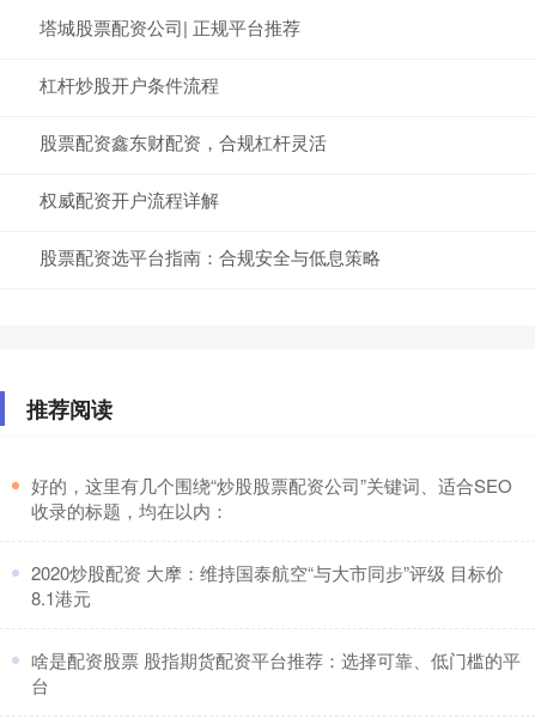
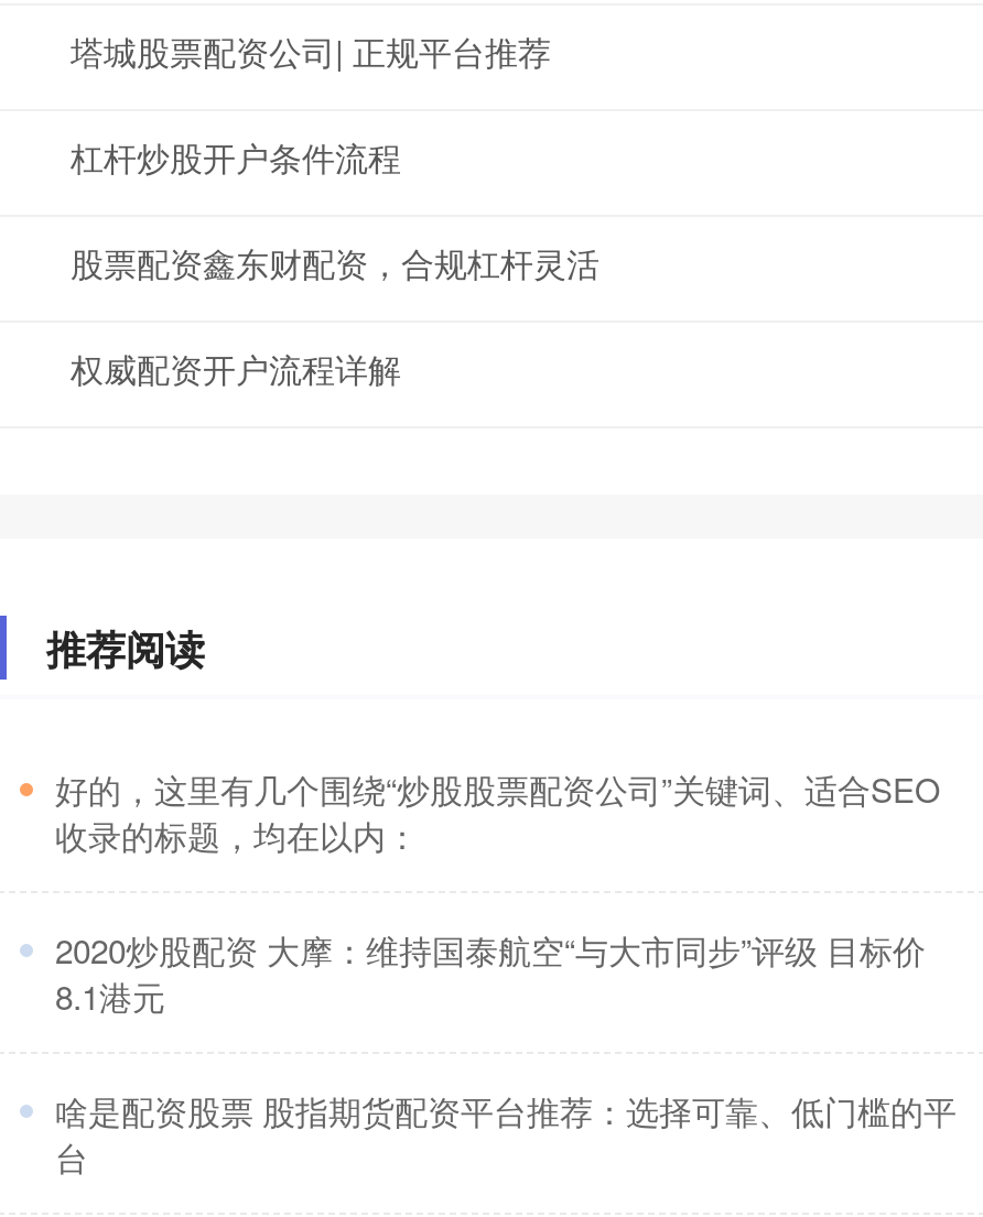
[39,245,381,270] 股票配资选平台指南：合规安全与低息策略 -> none

